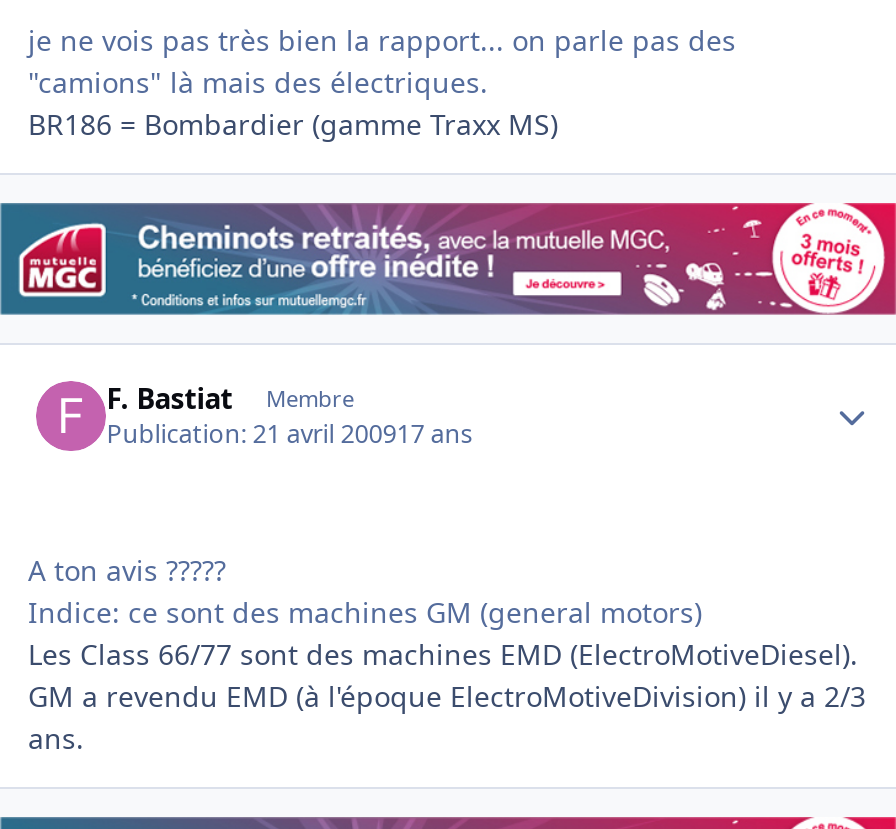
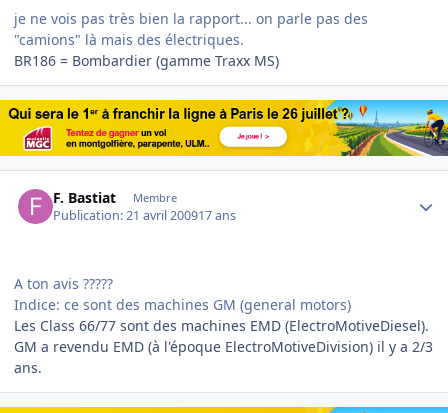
[6,201,890,317] [image] -> [3,99,445,157] [image]

